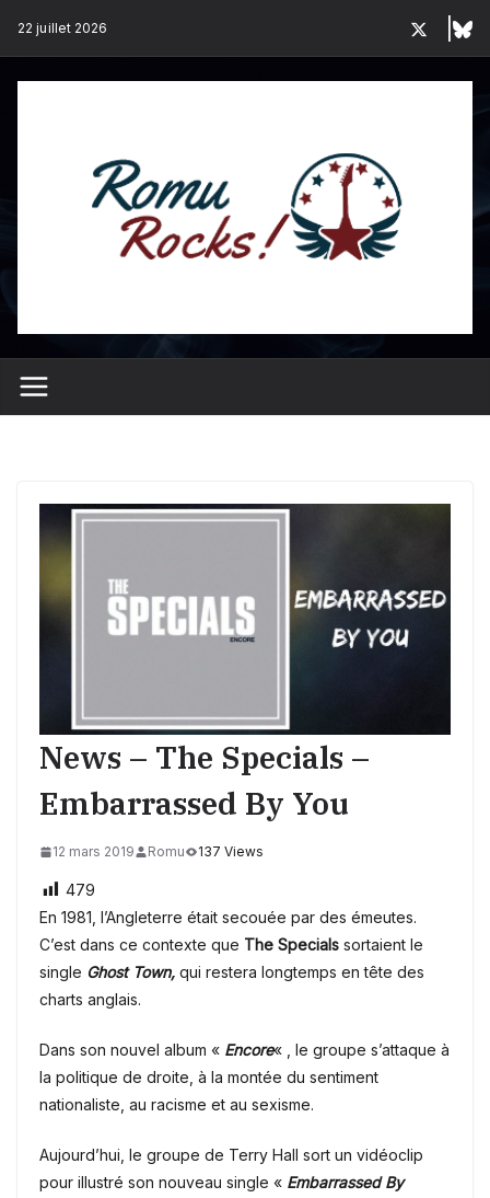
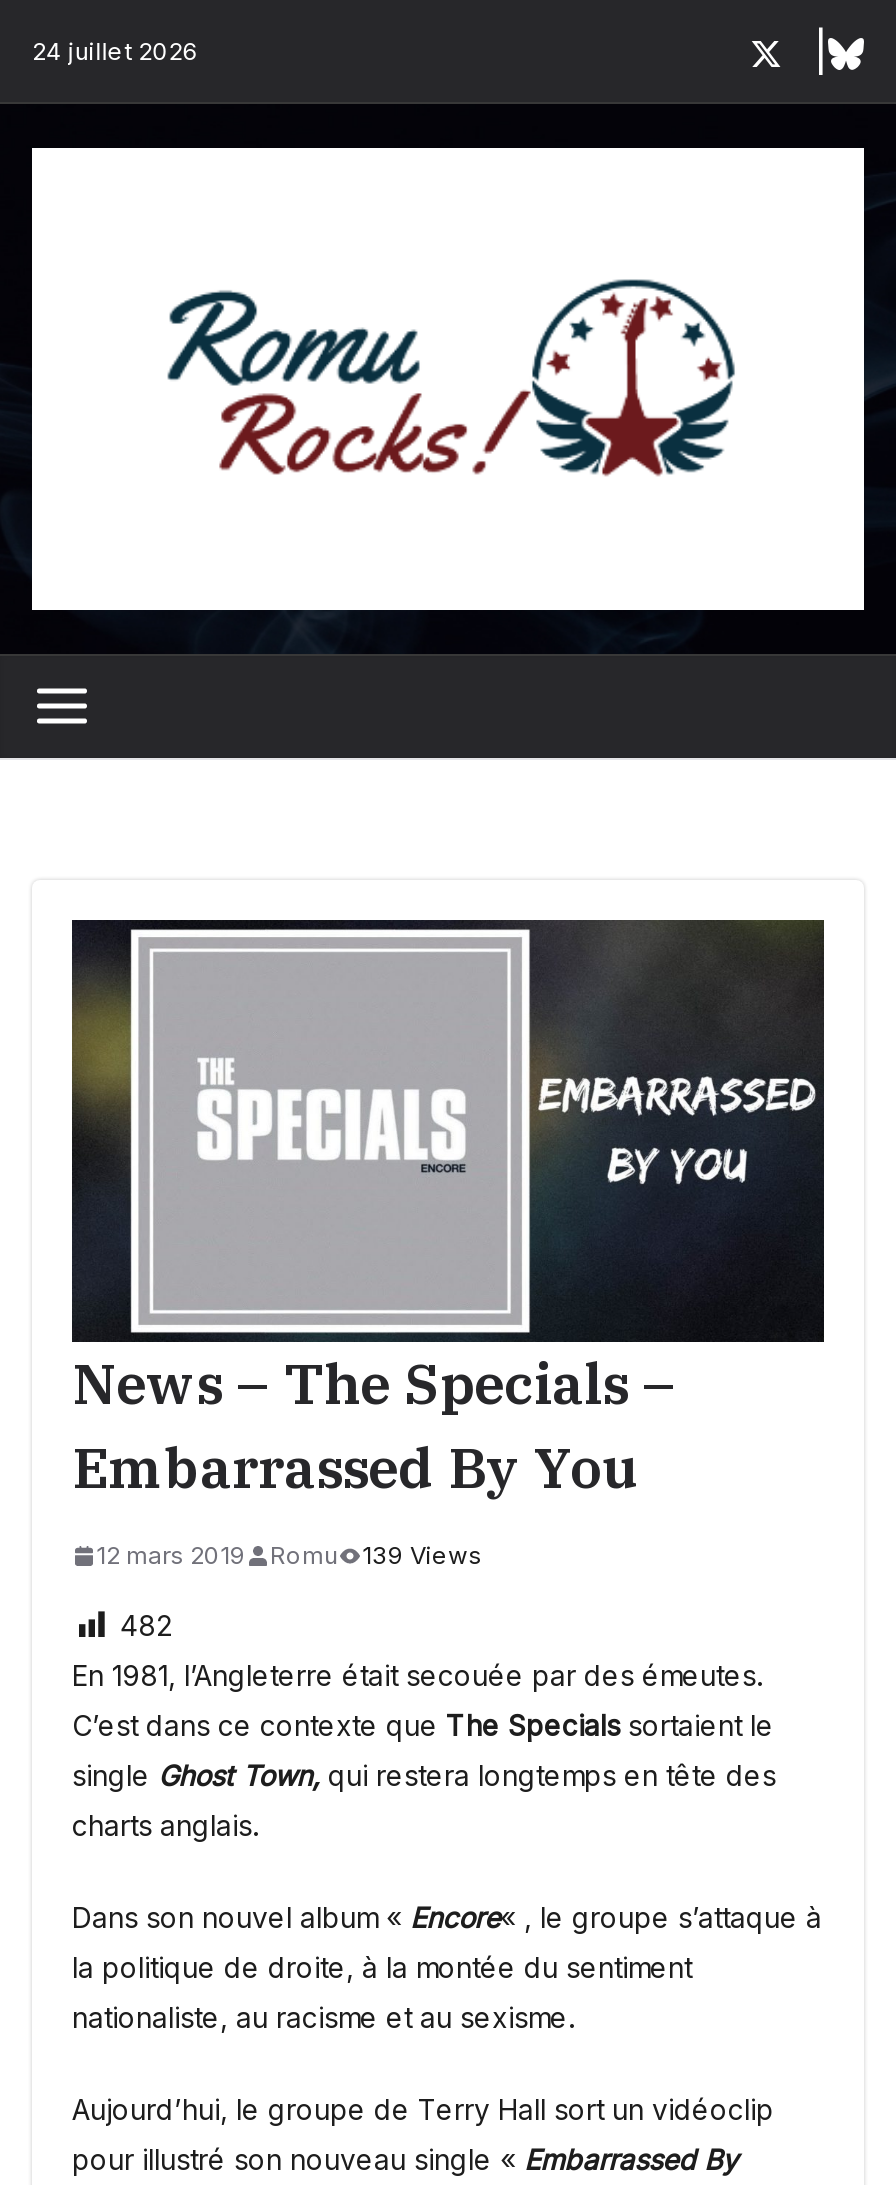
[17,20,108,36] 22 juillet 2026 -> [32,36,199,66] 24 juillet 2026
[52,843,264,860] 12 mars 2019 Romu 137 Views -> [96,1540,482,1570] 12 mars 2019 Romu 139 Views
[66,881,95,899] 479 -> [120,1608,172,1642] 482

